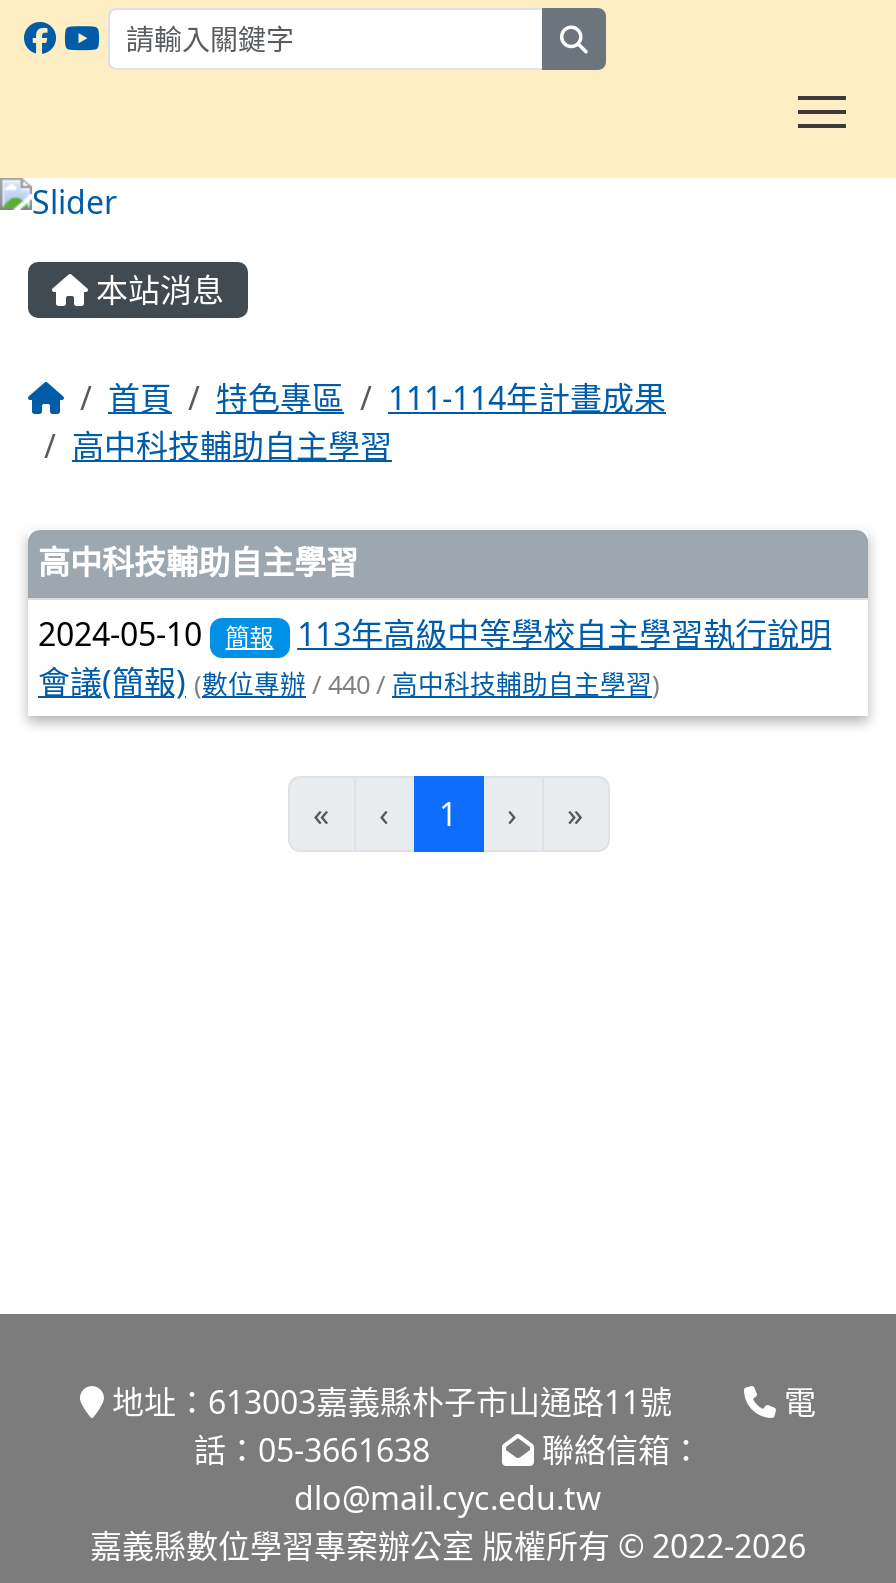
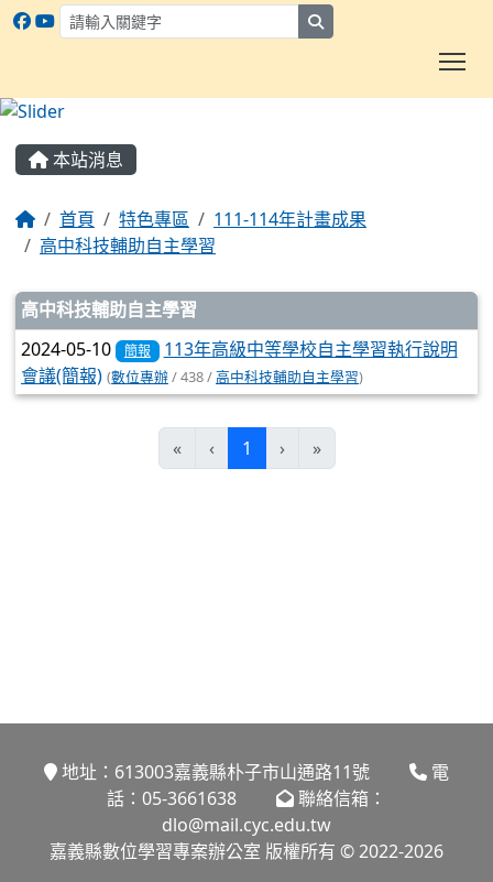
[38,660,660,704] 會議(簡報) (數位專辦/ 440 /高中科技輔助自主學習) -> [21,364,363,388] 會議(簡報) (數位專辦/ 438 /高中科技輔助自主學習)

